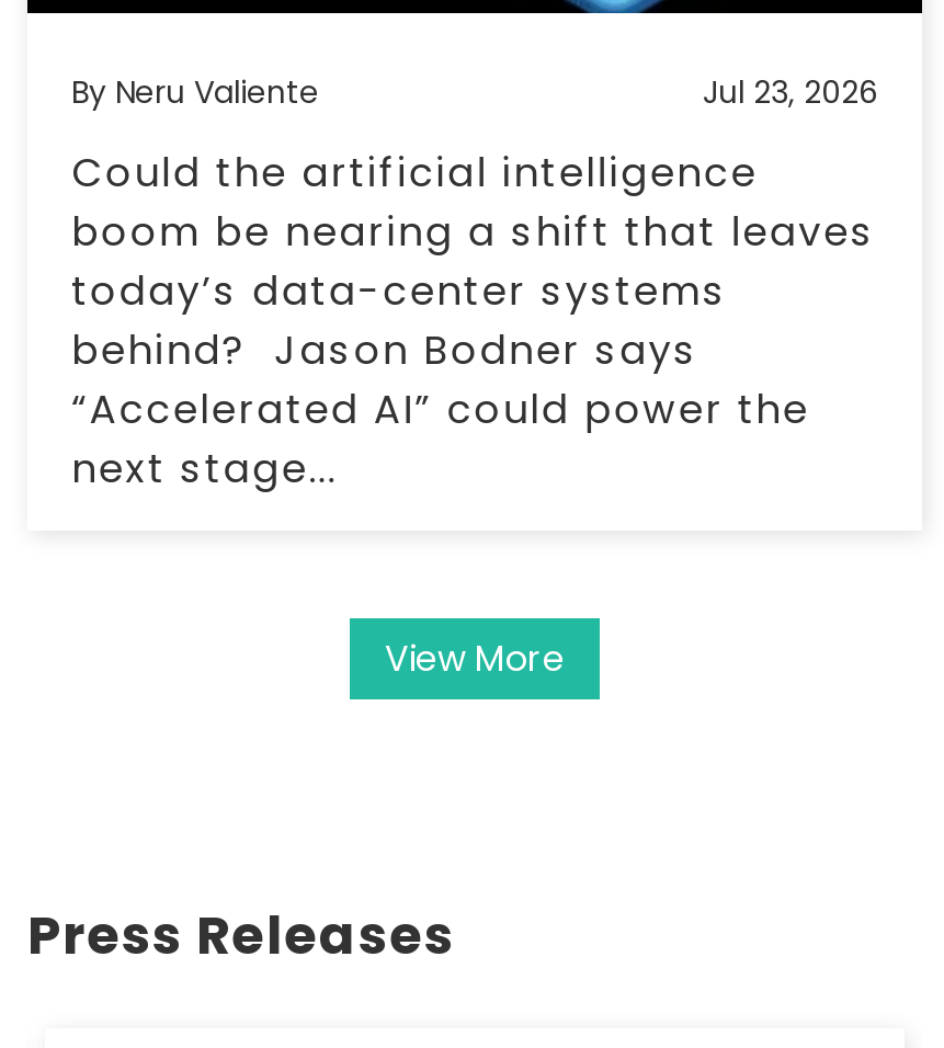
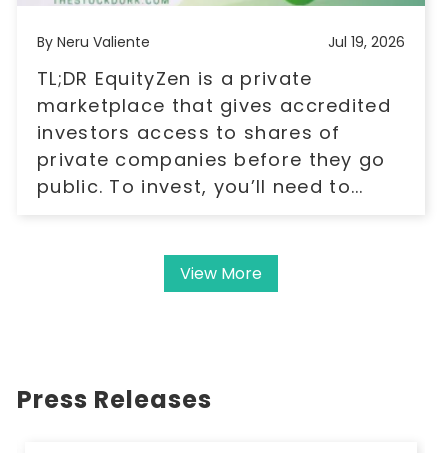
[703,71,878,115] Jul 23, 2026 -> [328,32,405,52] Jul 19, 2026
[71,146,875,496] Could the artificial intelligence | boom be nearing a shift that leaves | today’s data-center systems | behind? Jason Bodner says | “Accelerated AI” could power the | next stage... -> [37,66,391,199] TL;DR EquityZen is a private | marketplace that gives accredited | investors access to shares of | private companies before they go | public. To invest, you’ll need to...

